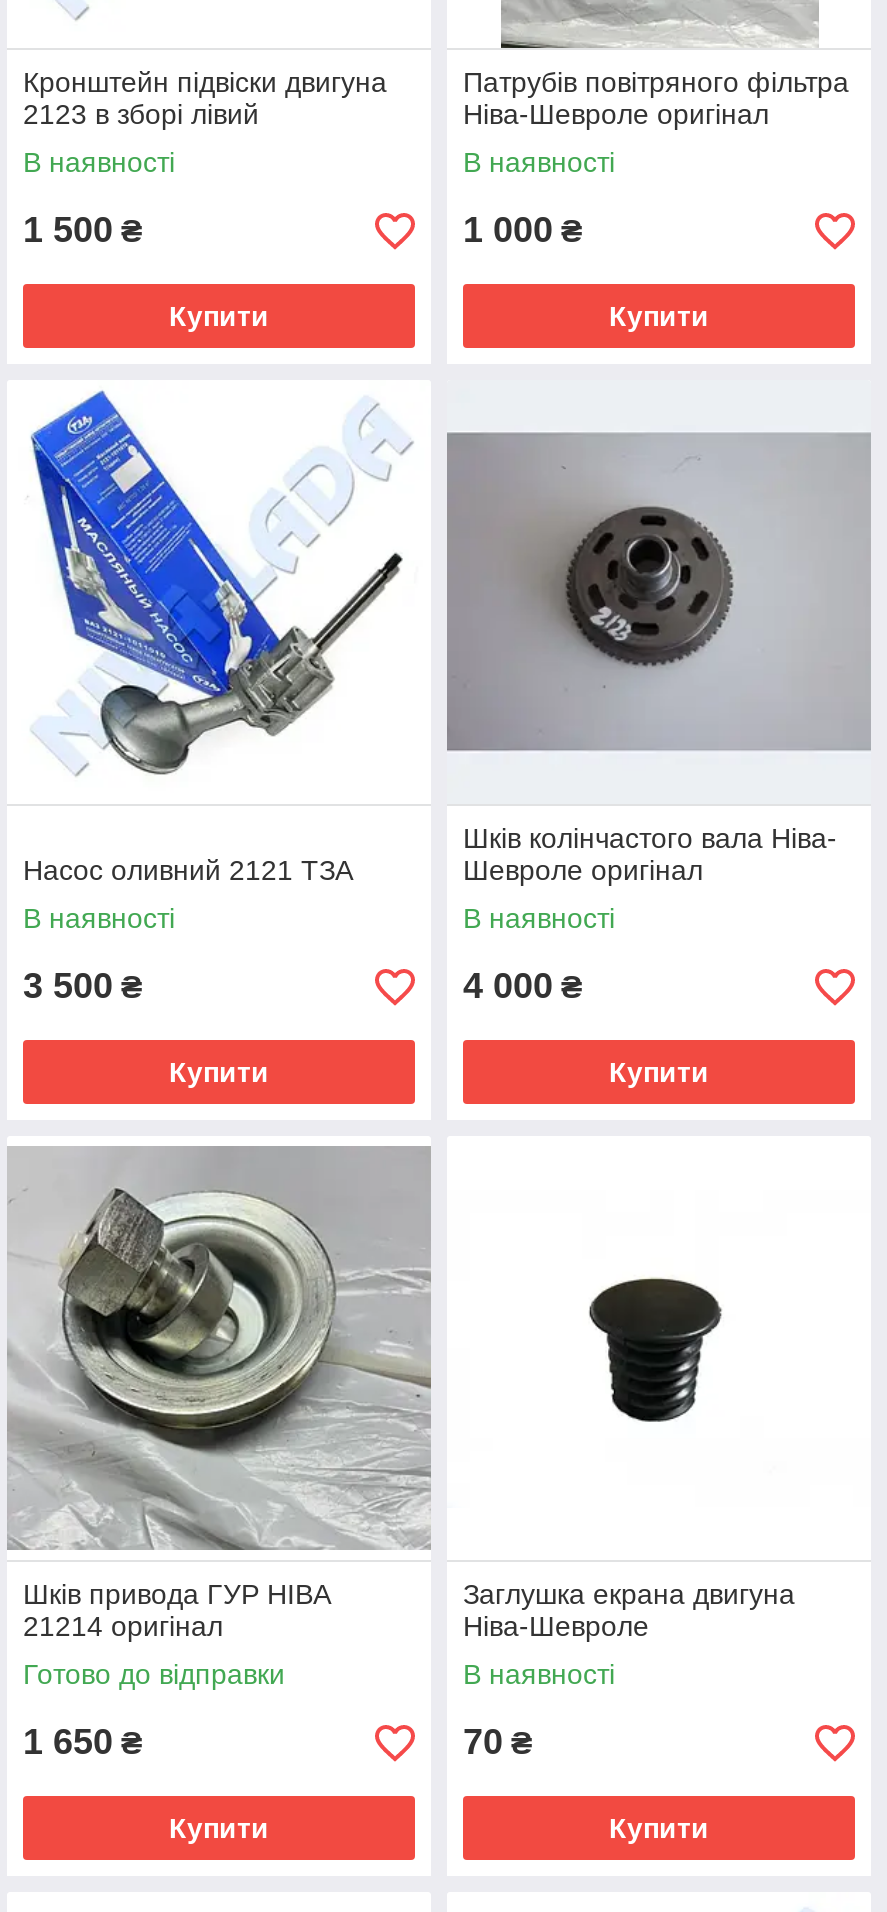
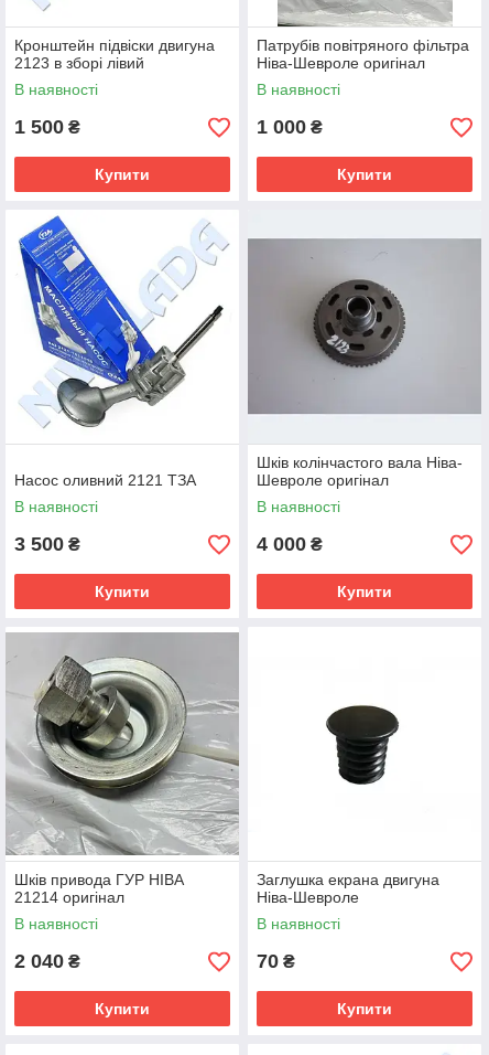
[23,1658,285,1690] Готово до відправки -> [14,915,98,933] В наявності
[23,1722,143,1762] 1 650 ₴ -> [14,950,80,972] 2 040 ₴

